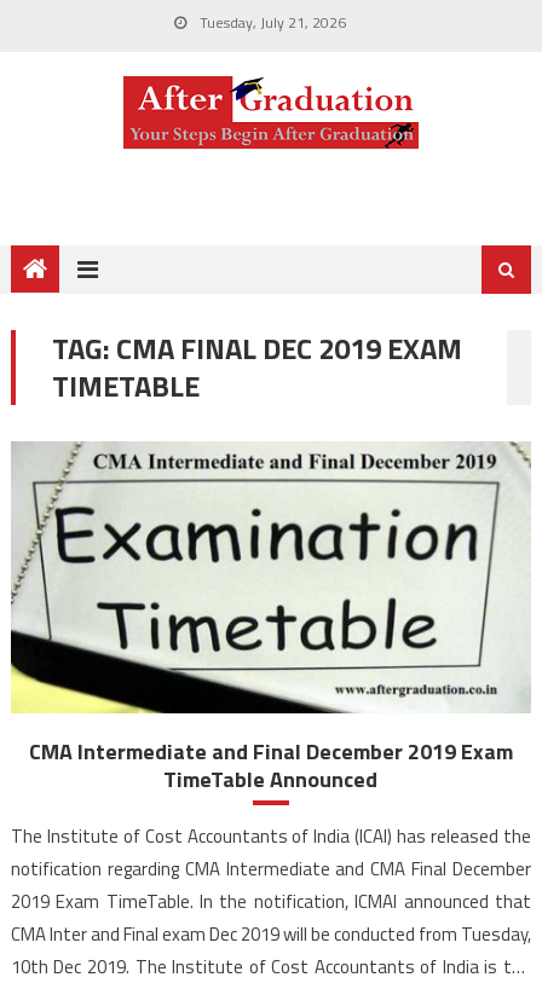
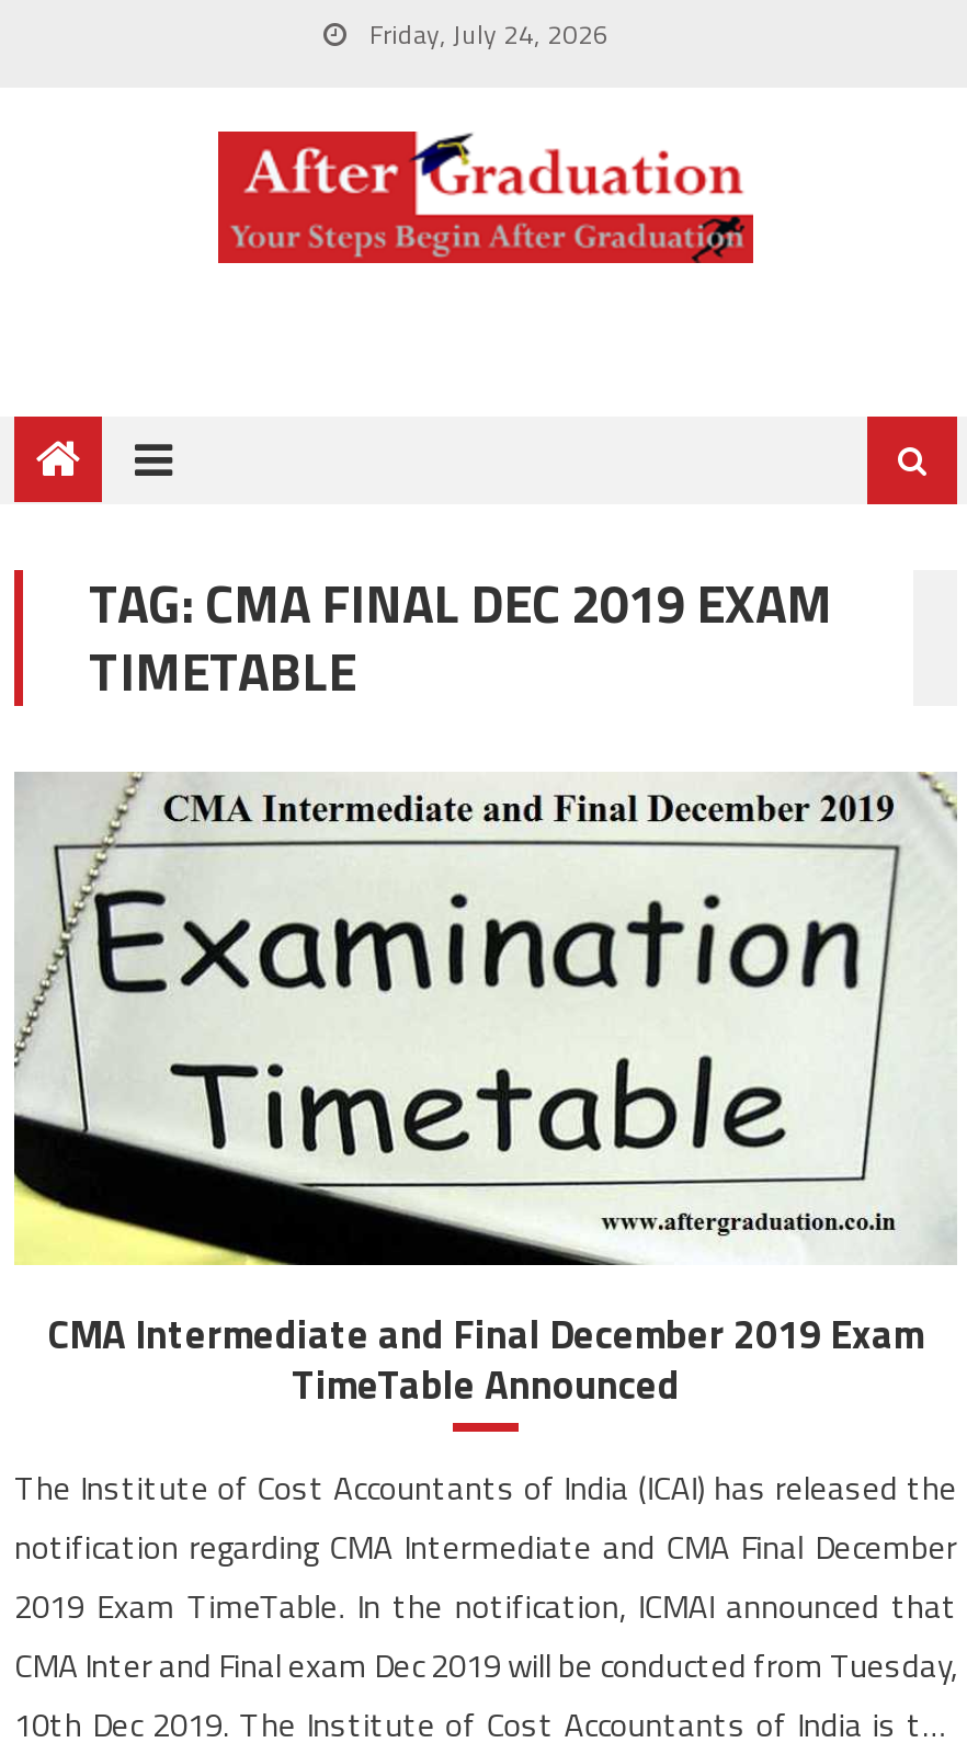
[196,11,346,34] Tuesday, July 21, 2026 -> [363,13,608,55] Friday, July 24, 2026

